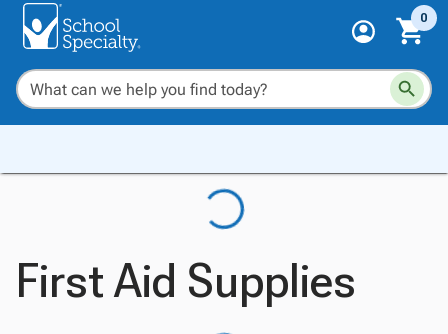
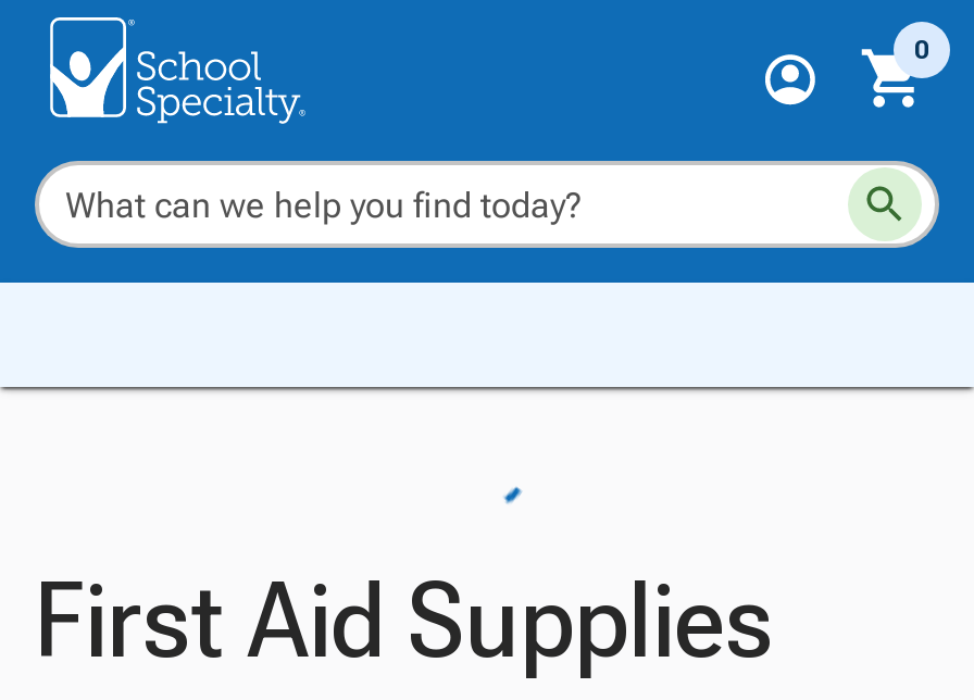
[207,188,245,230] [image] -> none

